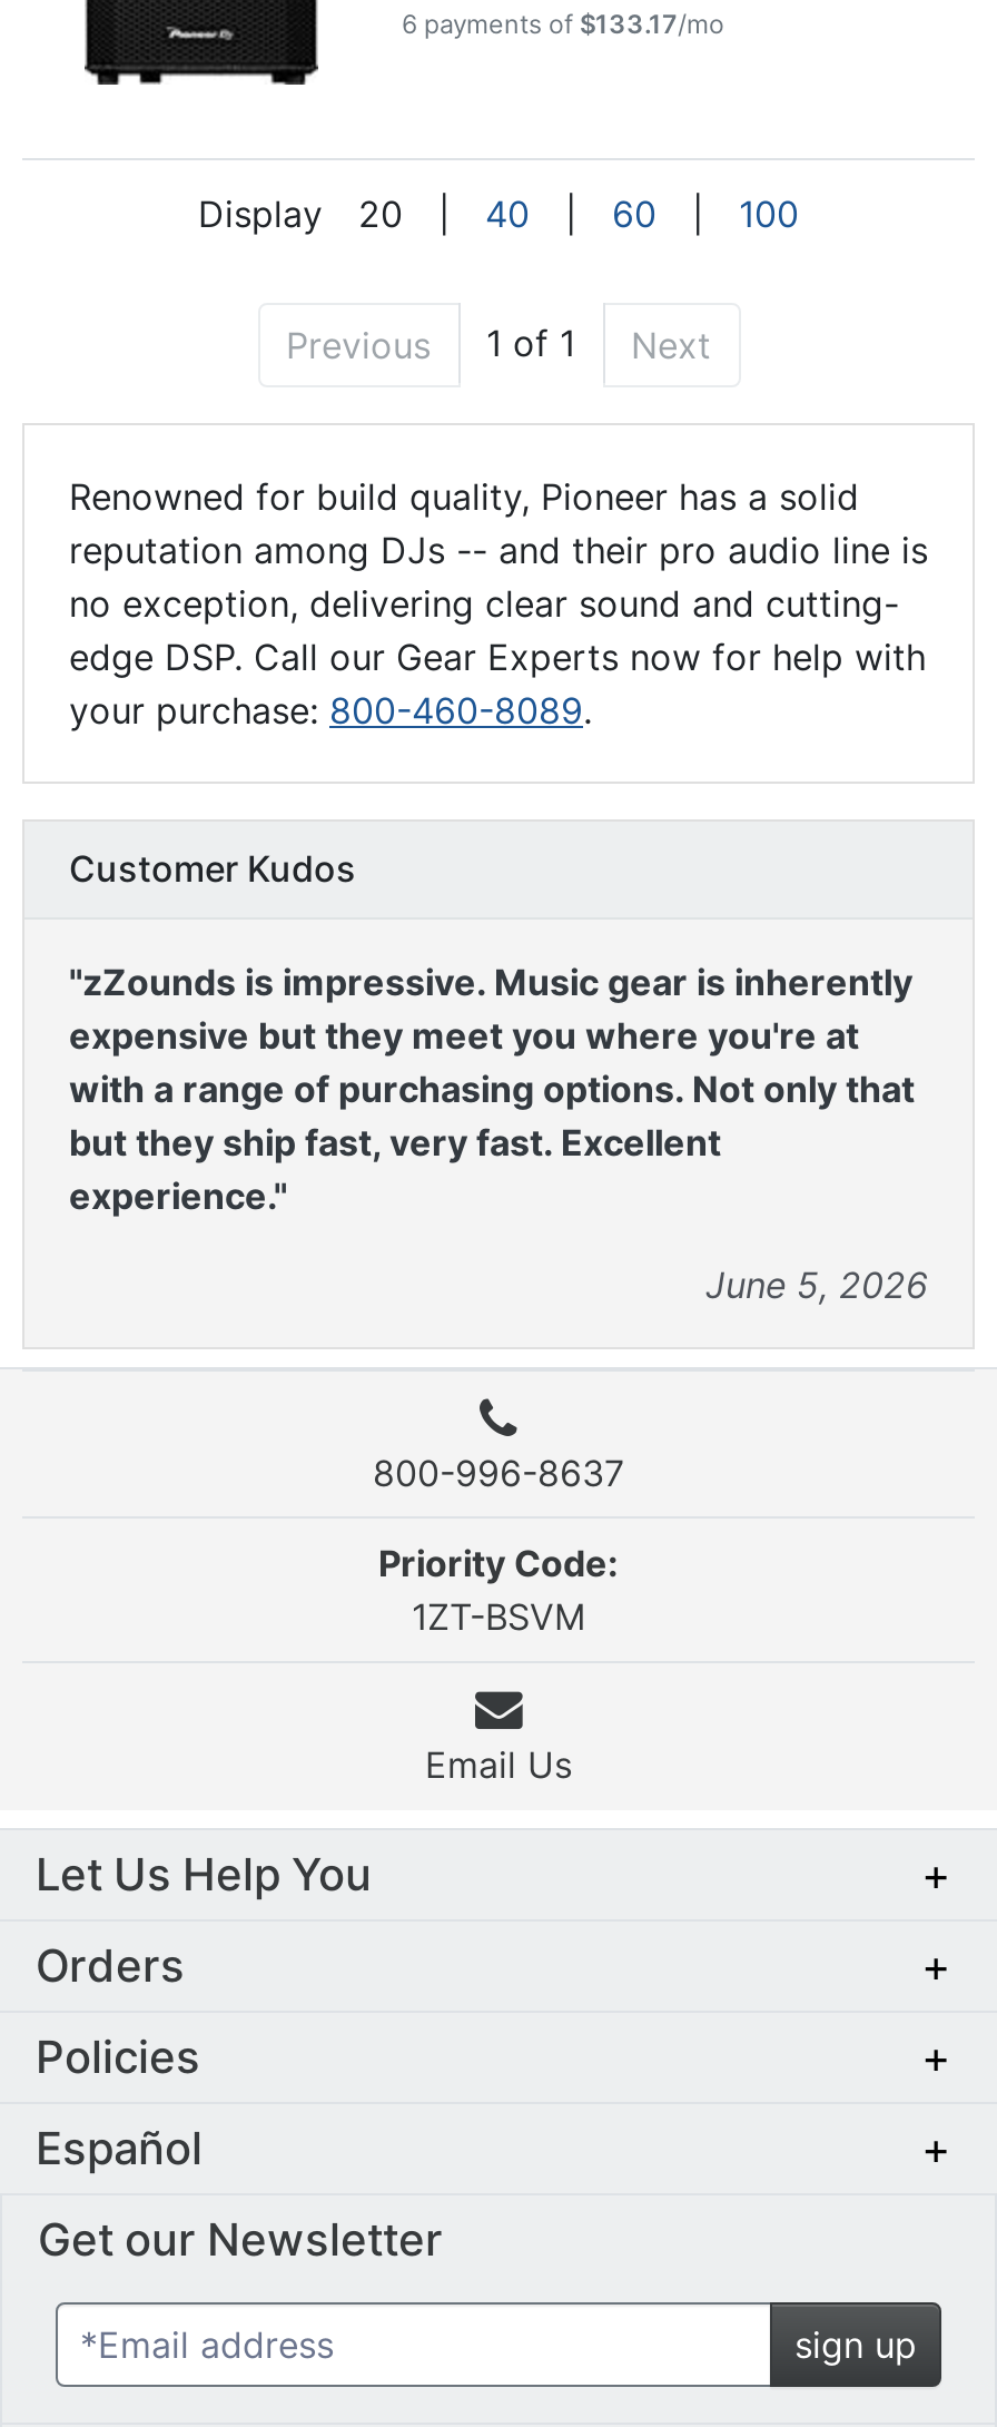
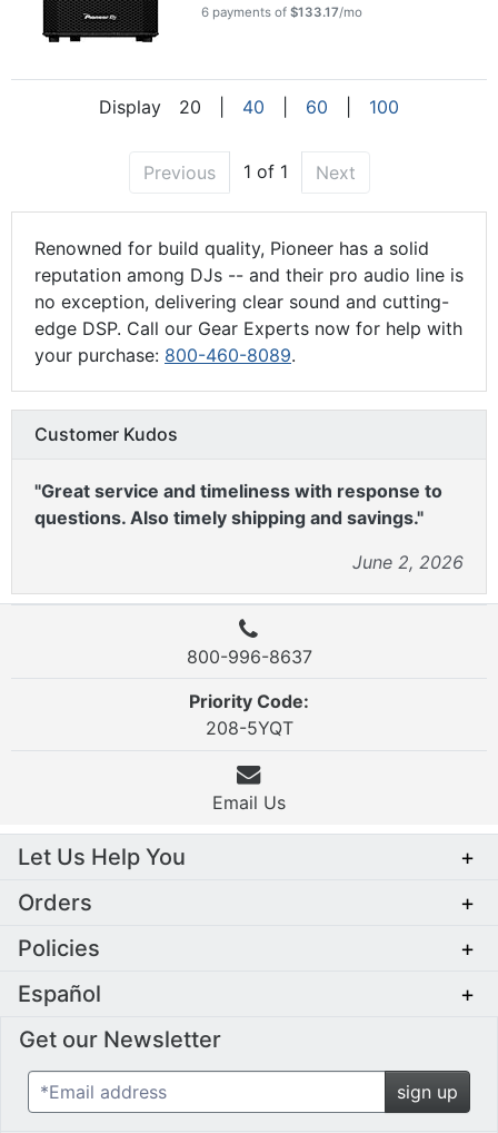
[69,959,915,1217] "zZounds is impressive. Music gear is inherently | expensive but they meet you where you're at | with a range of purchasing options. Not only that | but they ship fast, very fast. Excellent | experience." -> [34,479,442,528] "Great service and timeliness with response to | questions. Also timely shipping and savings."
[705,1262,928,1306] June 5, 2026 -> [352,550,464,573] June 2, 2026
[412,1595,585,1639] 1ZT-BSVM -> [205,717,293,739] 208-5YQT

